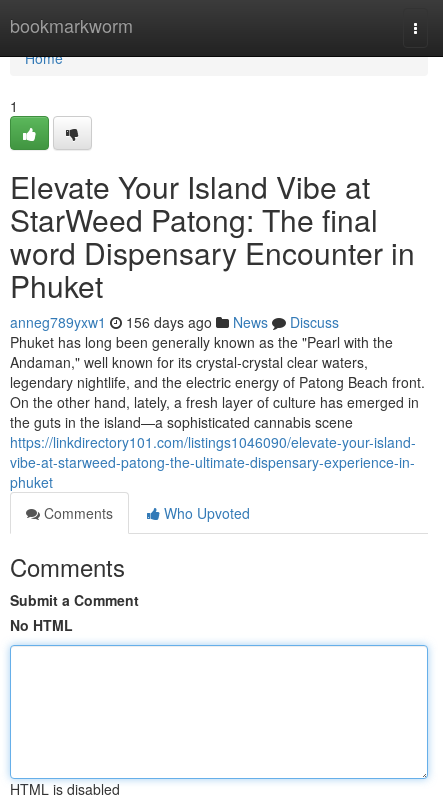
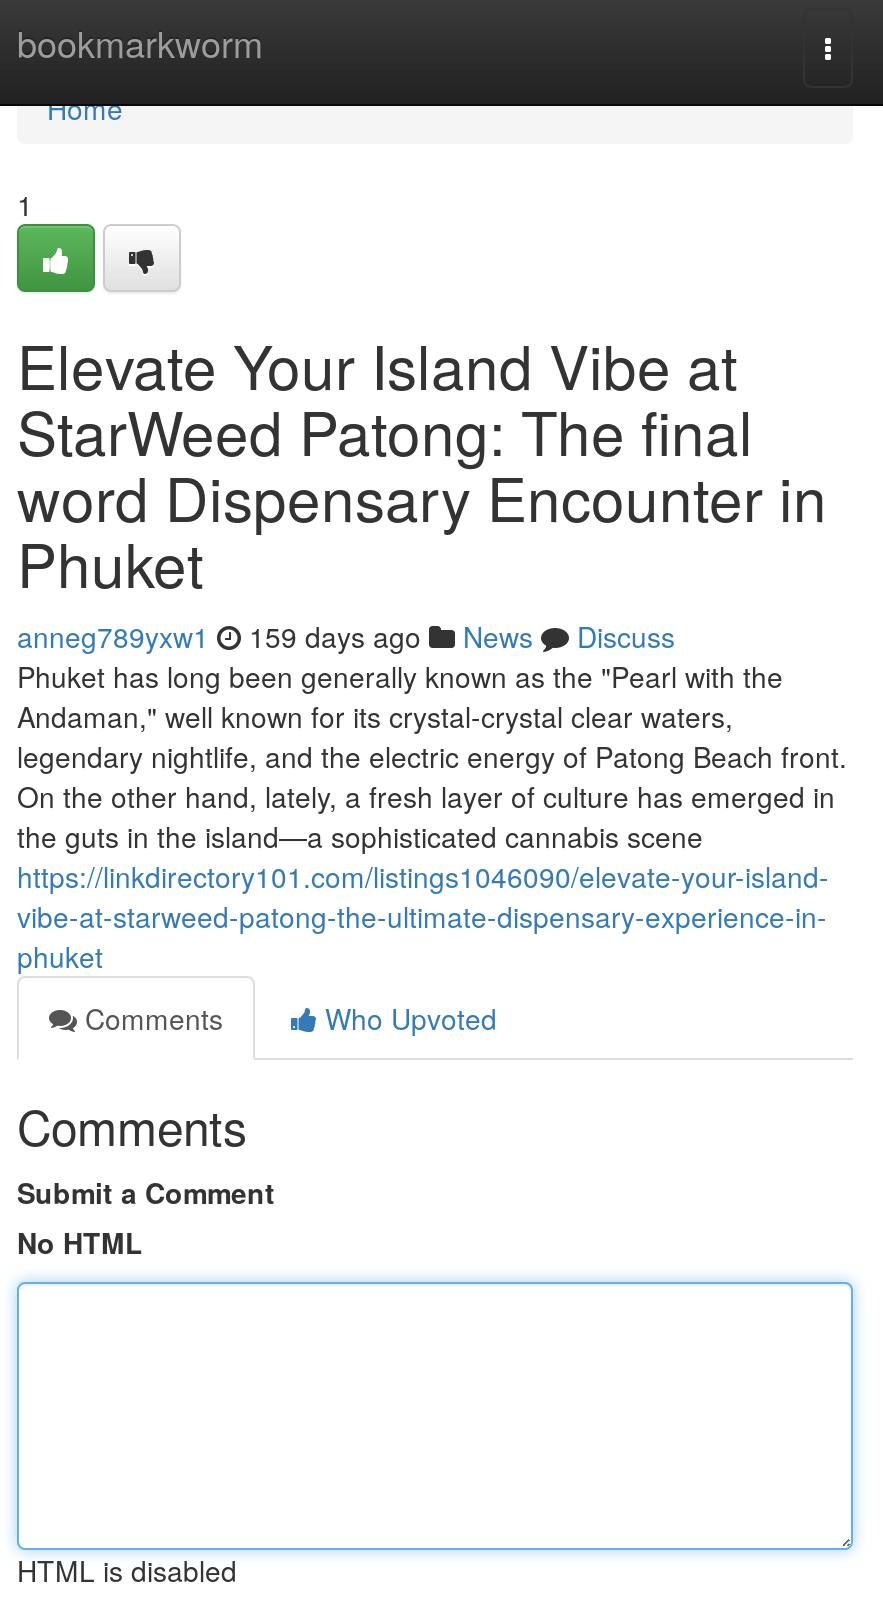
[10,312,339,332] anneg789yxw1 156 days ago News Discuss -> [17,616,675,656] anneg789yxw1 159 days ago News Discuss

